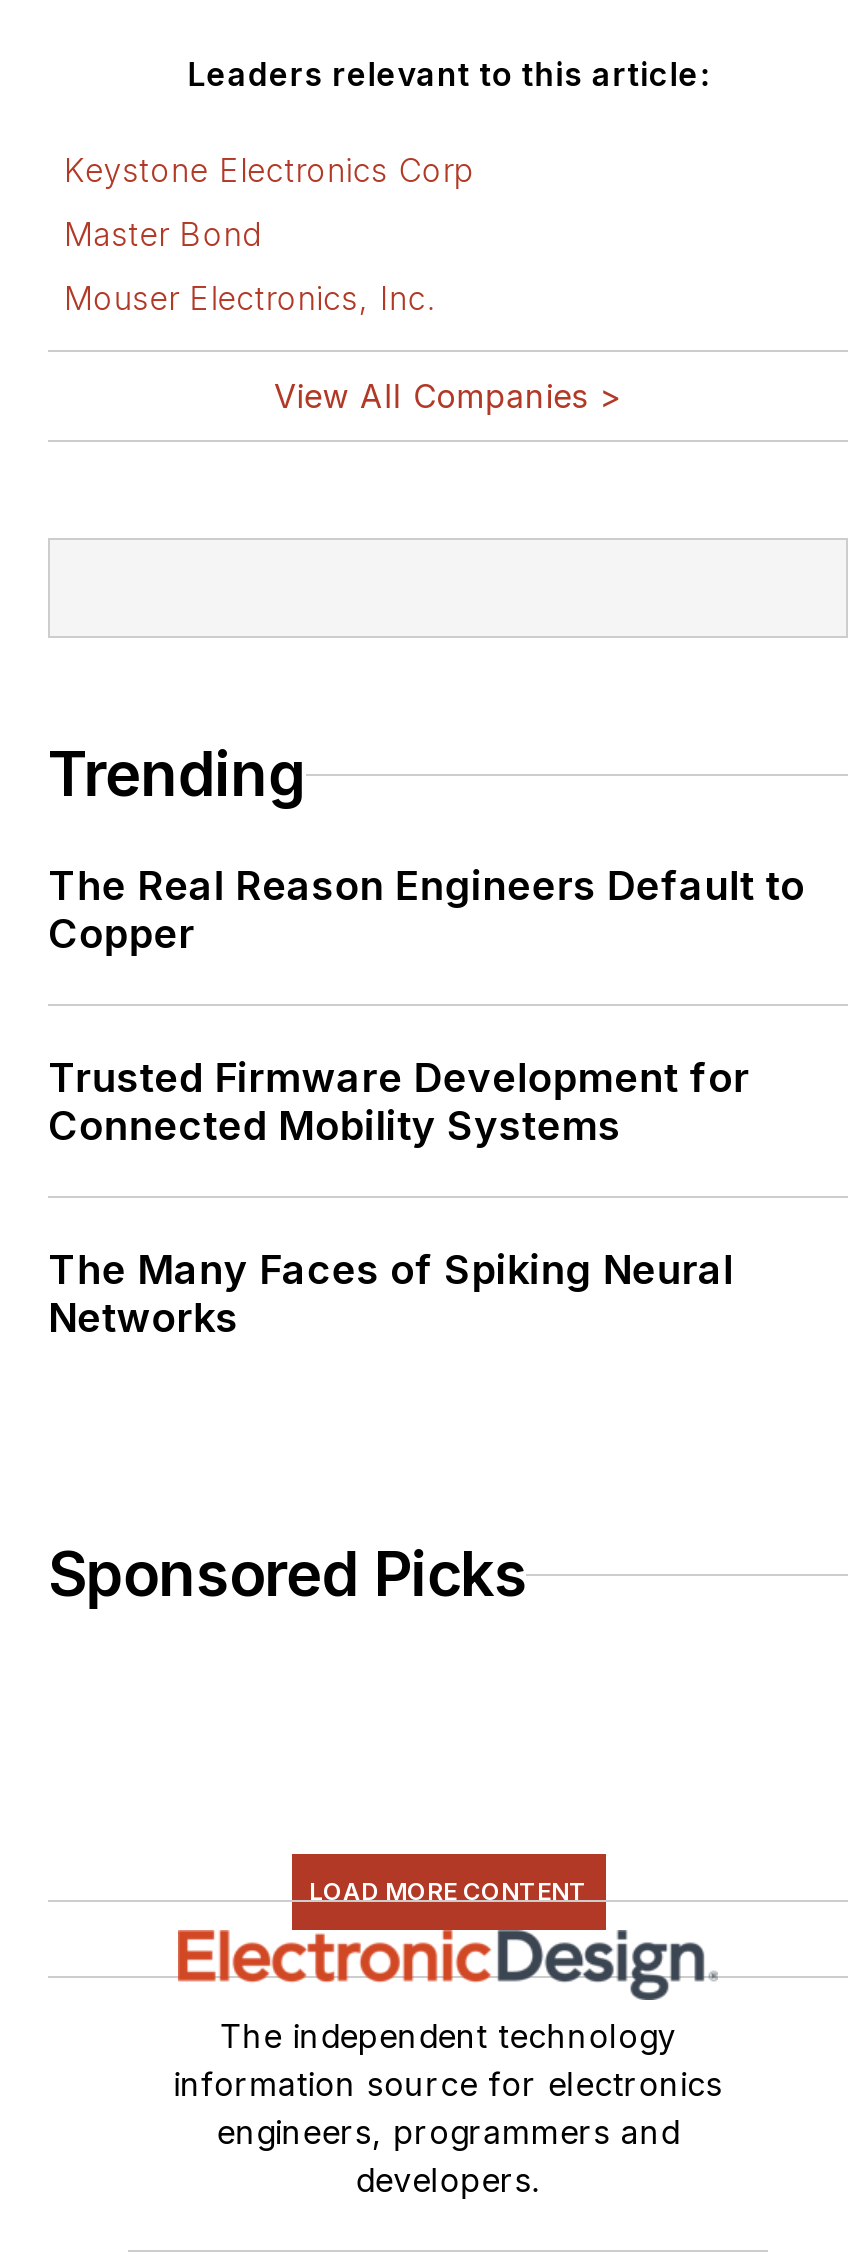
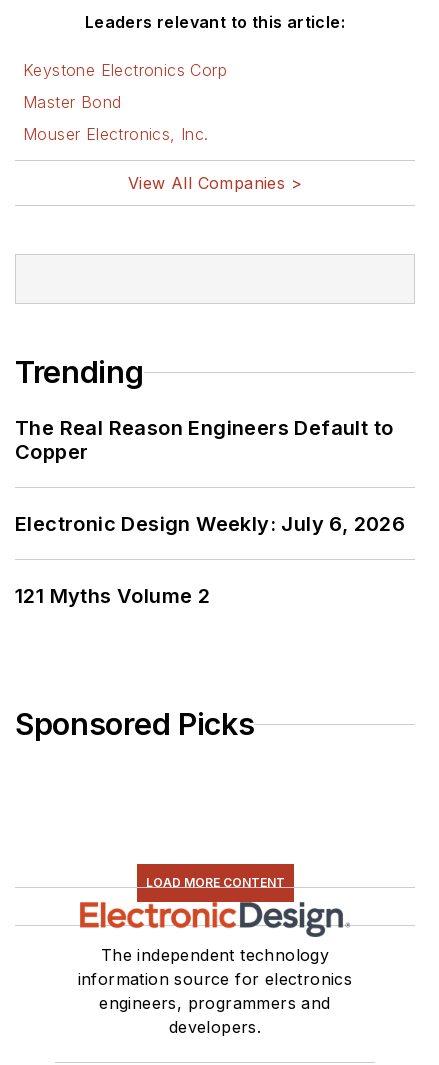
[48,1055,750,1151] Trusted Firmware Development for | Connected Mobility Systems -> [15,512,405,536] Electronic Design Weekly: July 6, 2026
[48,1247,734,1343] The Many Faces of Spiking Neural | Networks -> [15,584,210,608] 121 Myths Volume 2

